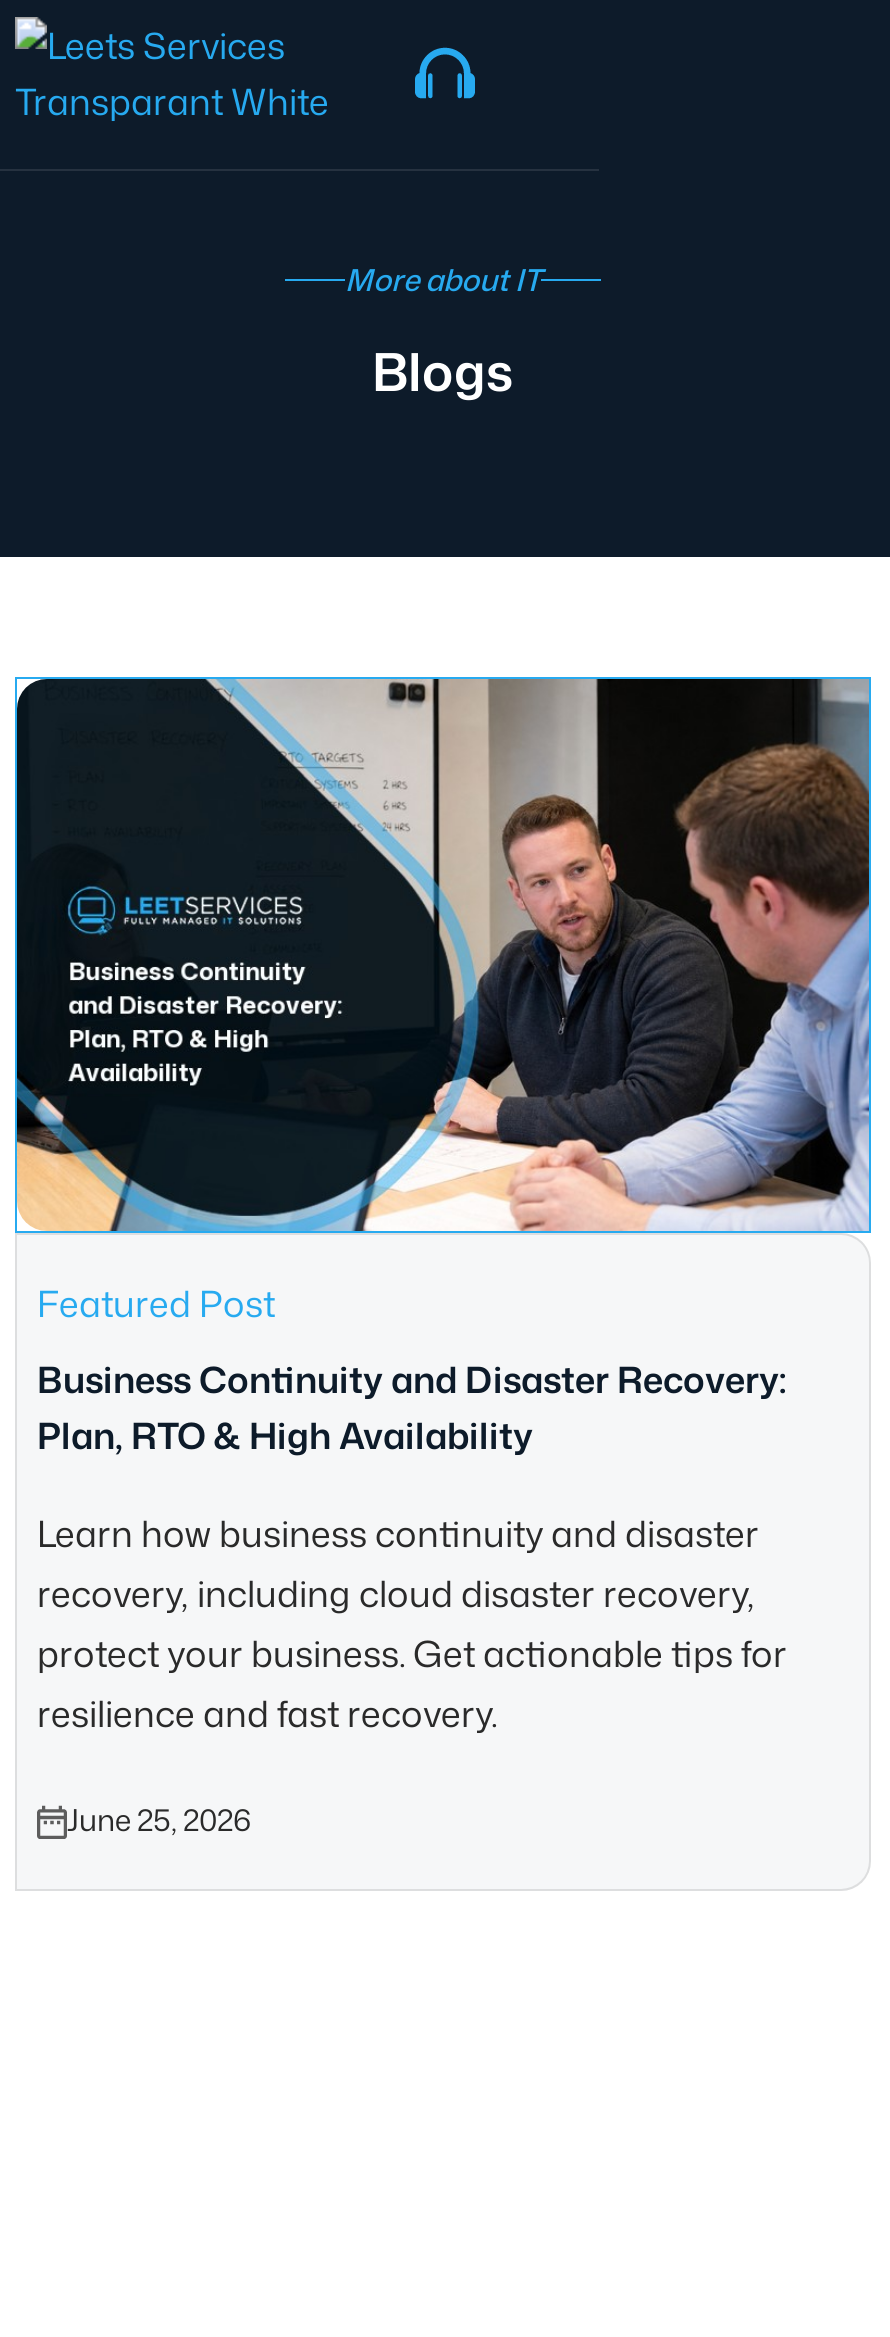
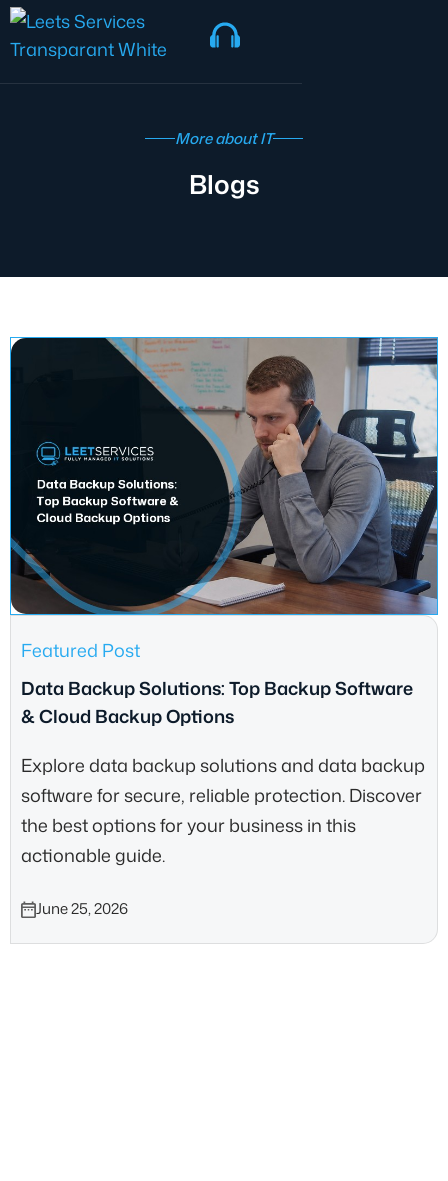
[15,677,871,1233] [image] -> [10,337,438,615] [image]
[37,1354,787,1462] Business Continuity and Disaster Recovery: | Plan, RTO & High Availability -> [21,675,413,729] Data Backup Solutions: Top Backup Software | & Cloud Backup Options
[37,1508,787,1740] Learn how business continuity and disaster | recovery, including cloud disaster recovery, | protect your business. Get actionable tips for | resilience and fast recovery. -> [21,752,425,868] Explore data backup solutions and data backup | software for secure, reliable protection. Discover | the best options for your business in this | actionable guide.

